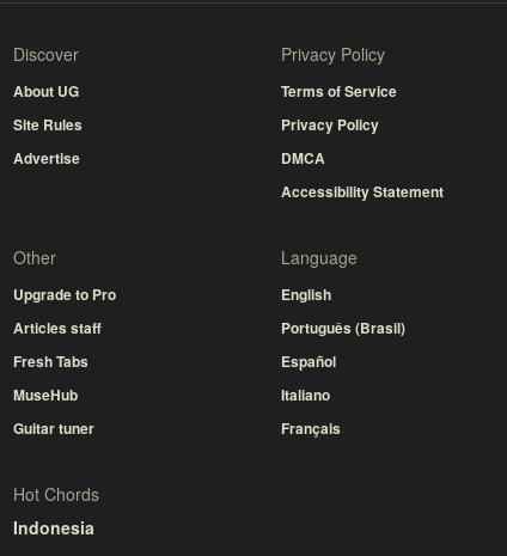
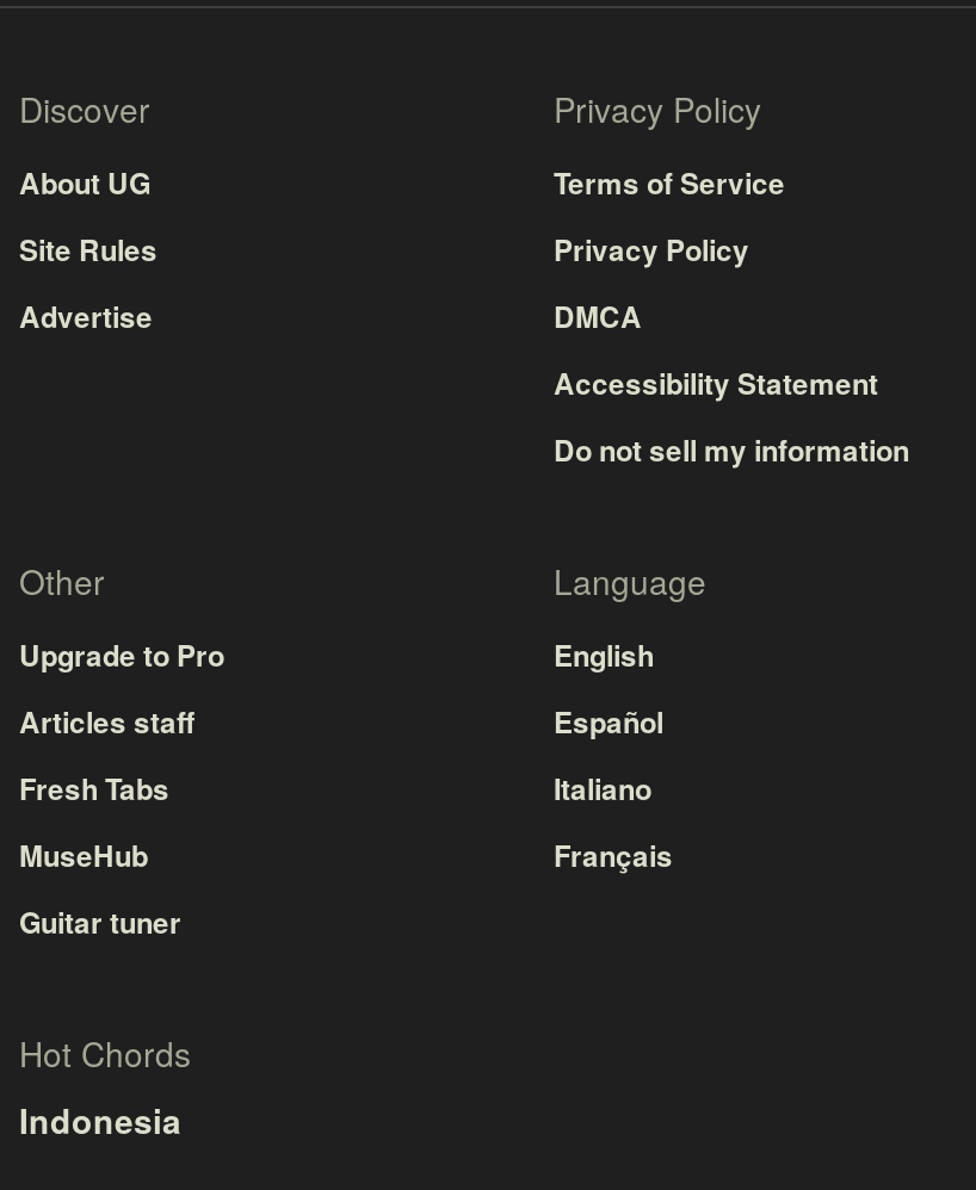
none -> [554,429,909,471] Do not sell my information
[281,317,405,339] Português (Brasil) -> none

